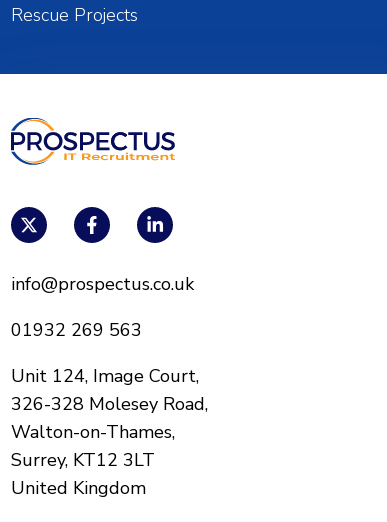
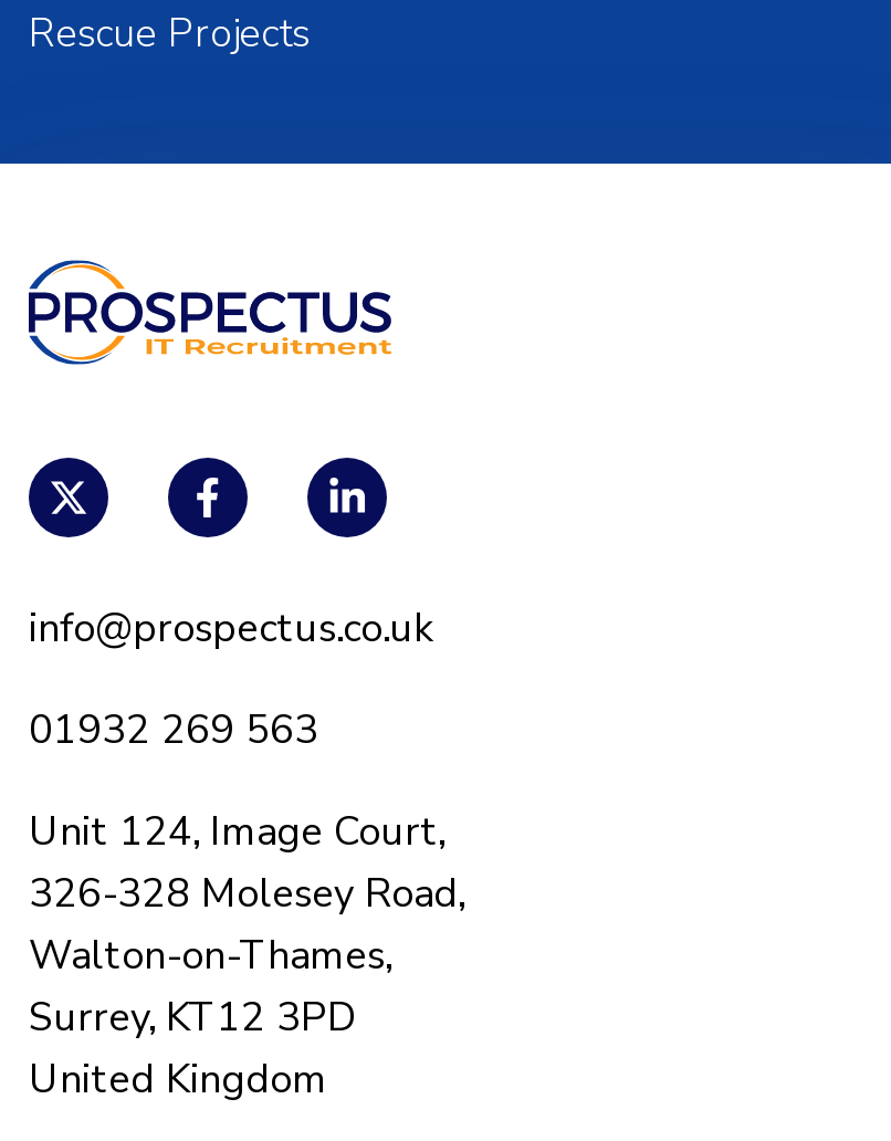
[11,448,155,472] Surrey, KT12 3LT -> [29,991,356,1044] Surrey, KT12 3PD

